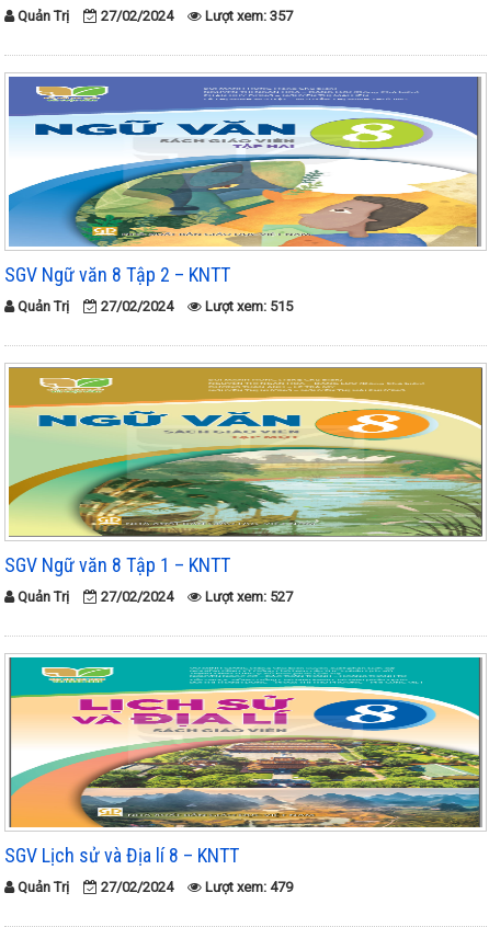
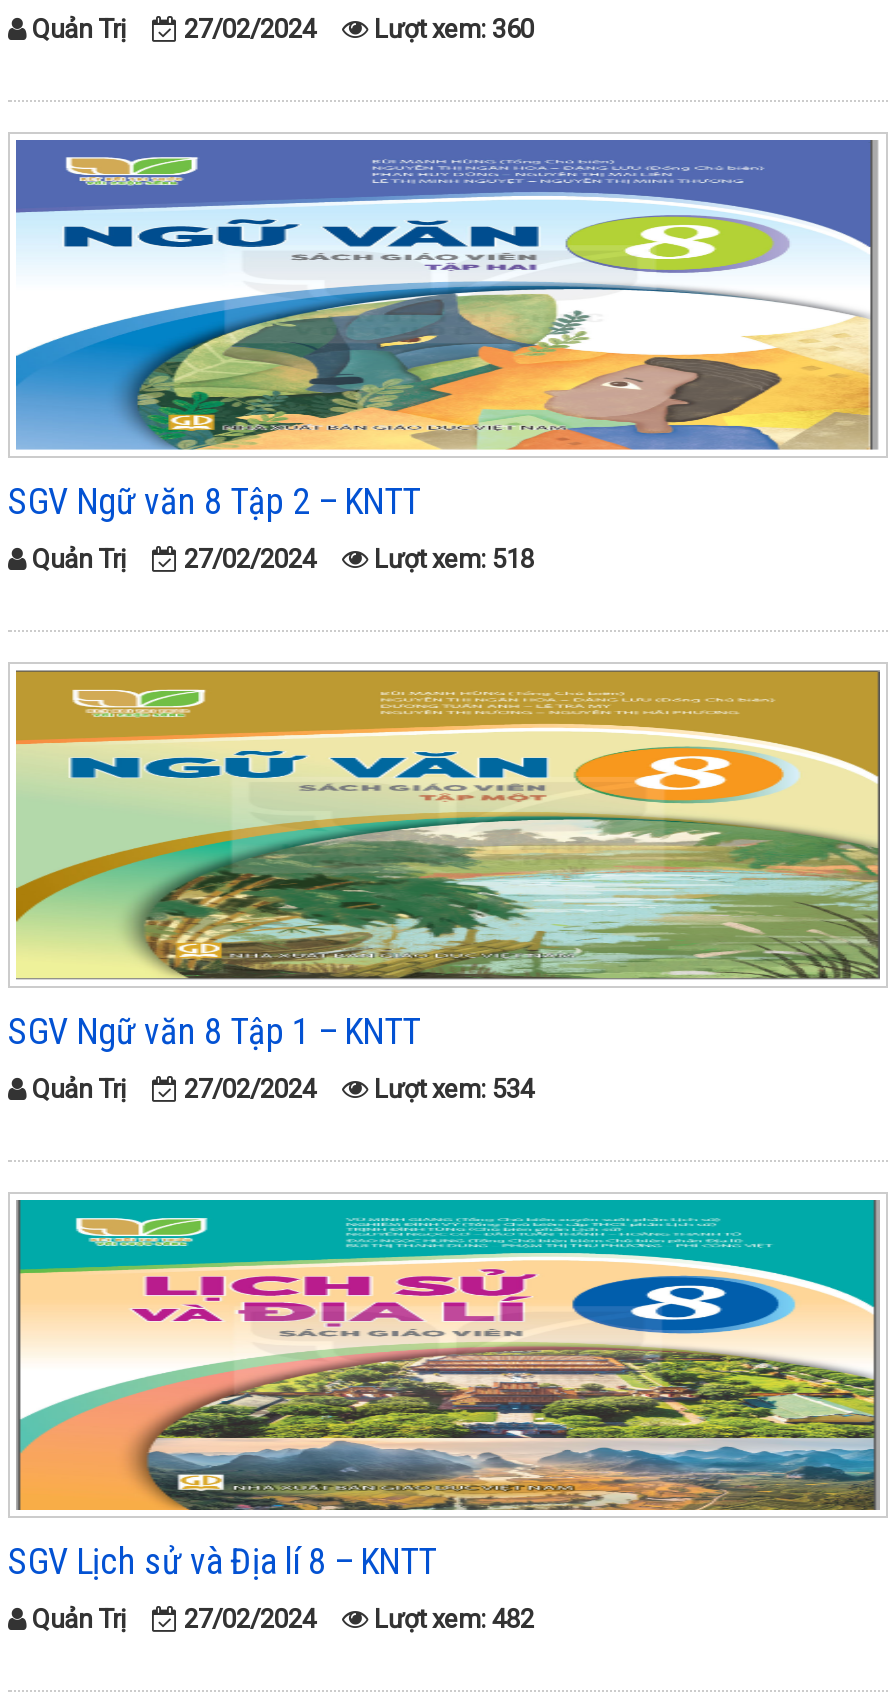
[14,8,293,24] Quản Trị 27/02/2024 Lượt xem: 357 -> [26,14,534,44] Quản Trị 27/02/2024 Lượt xem: 360
[14,298,293,314] Quản Trị 27/02/2024 Lượt xem: 515 -> [26,544,534,574] Quản Trị 27/02/2024 Lượt xem: 518
[14,588,293,605] Quản Trị 27/02/2024 Lượt xem: 527 -> [26,1074,534,1104] Quản Trị 27/02/2024 Lượt xem: 534
[14,879,293,895] Quản Trị 27/02/2024 Lượt xem: 479 -> [26,1604,534,1634] Quản Trị 27/02/2024 Lượt xem: 482

